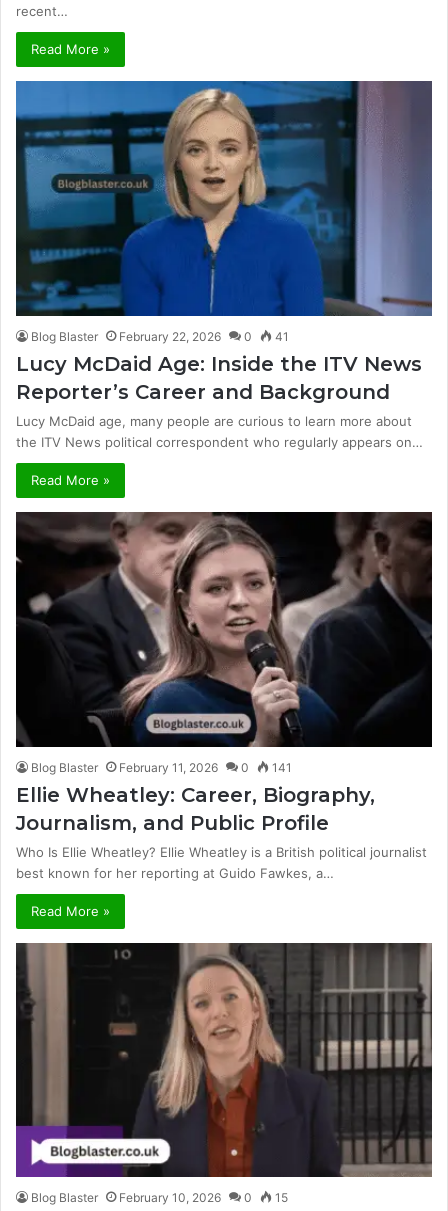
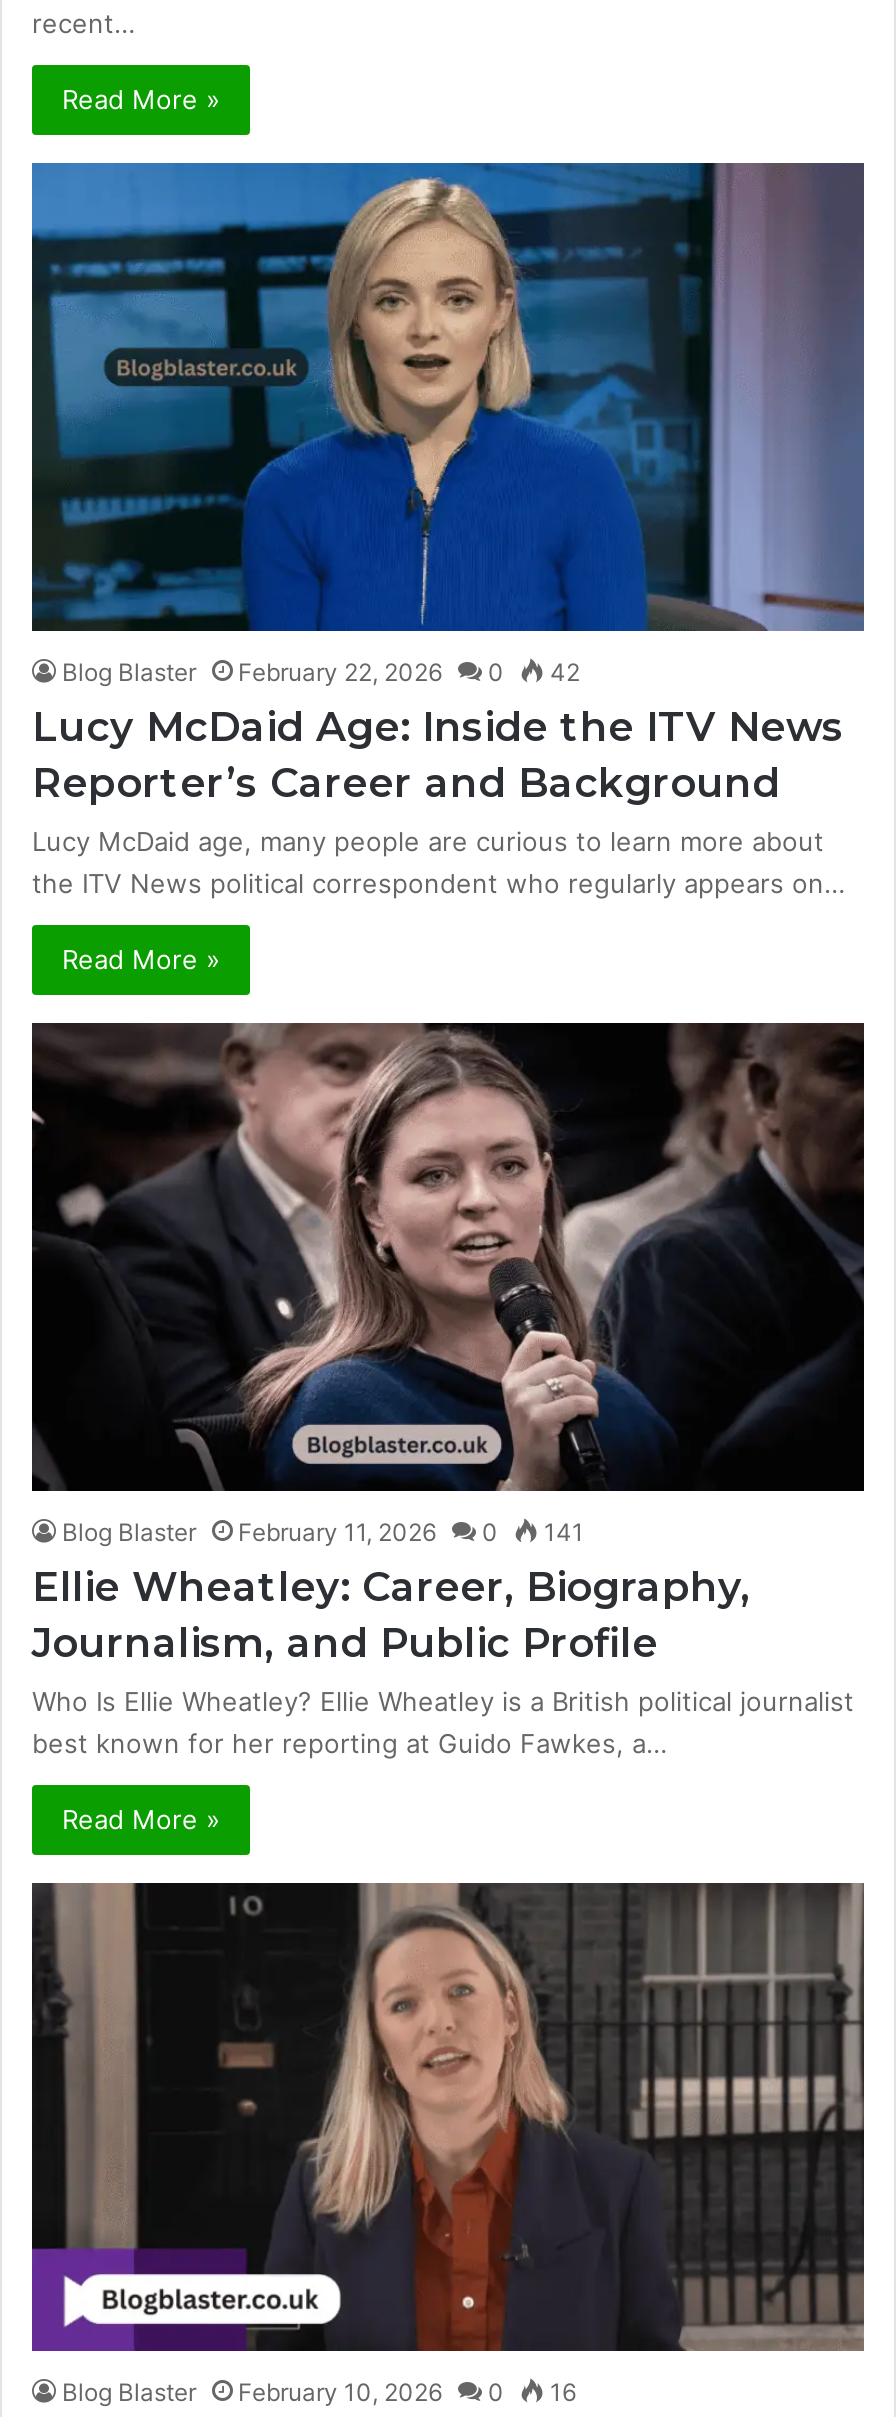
[31,329,289,344] Blog Blaster February 22, 2026 0 41 -> [62,657,580,687] Blog Blaster February 22, 2026 0 42
[31,1190,288,1205] Blog Blaster February 10, 2026 0 15 -> [62,2377,576,2407] Blog Blaster February 10, 2026 0 16

